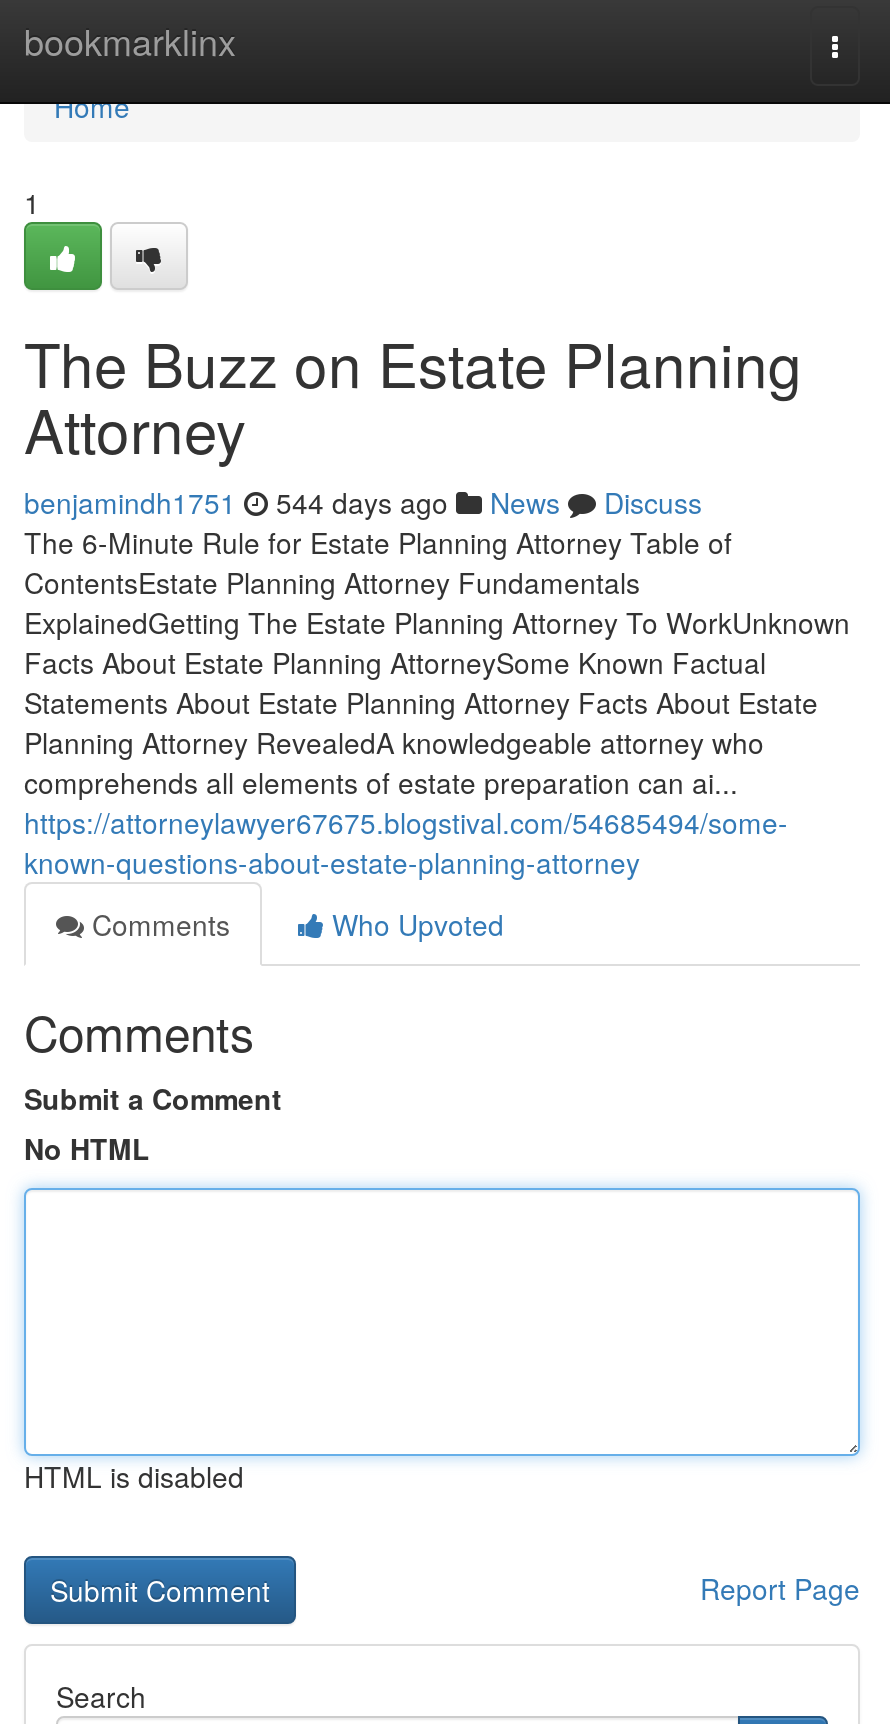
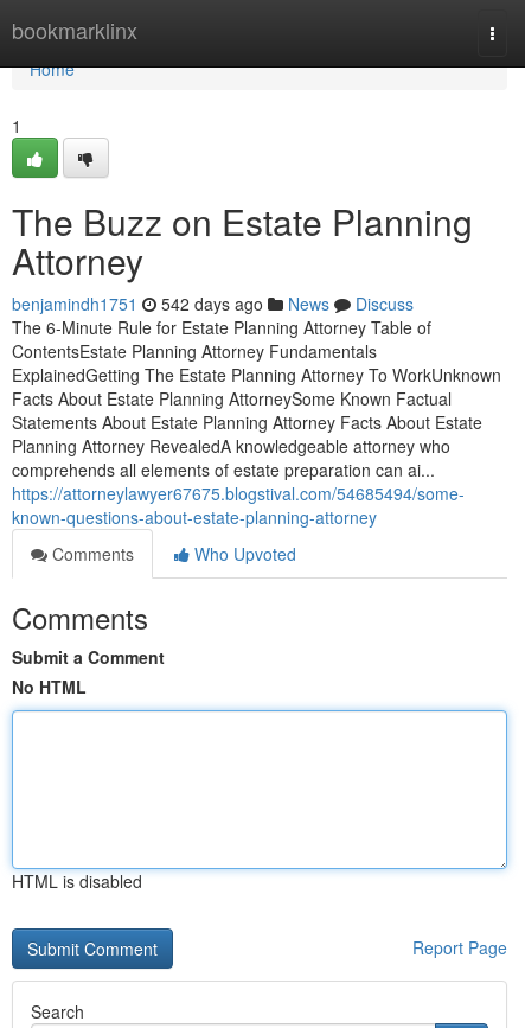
[24,482,702,522] benjamindh1751 544 days ago News Discuss -> [12,292,414,315] benjamindh1751 542 days ago News Discuss

